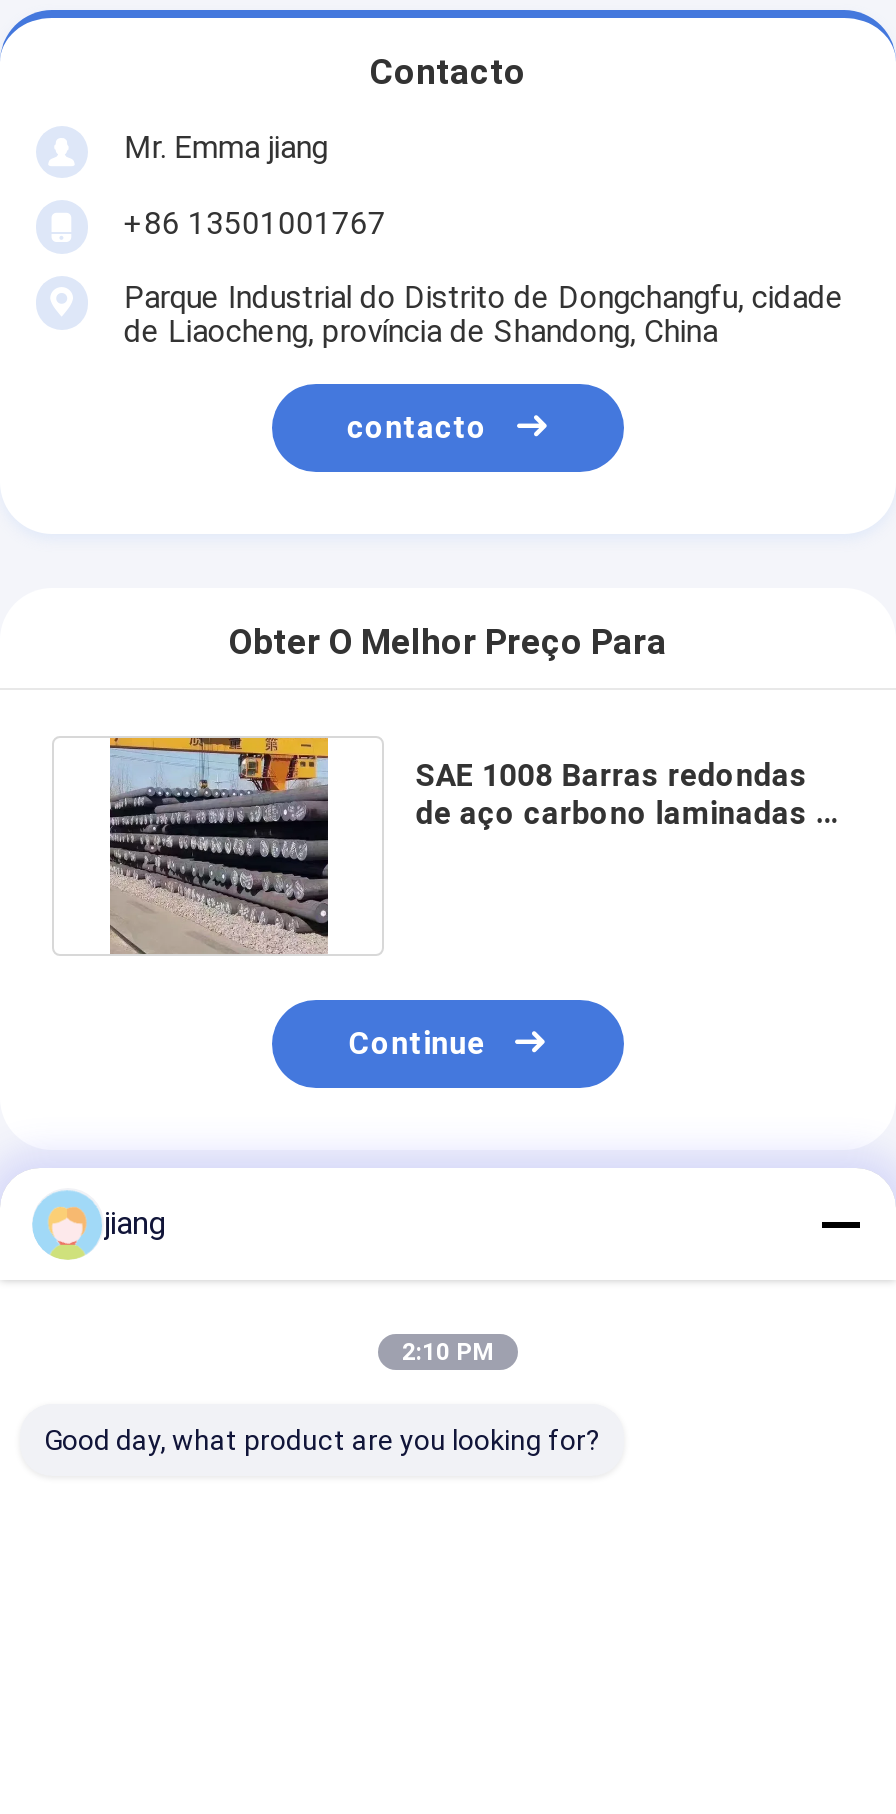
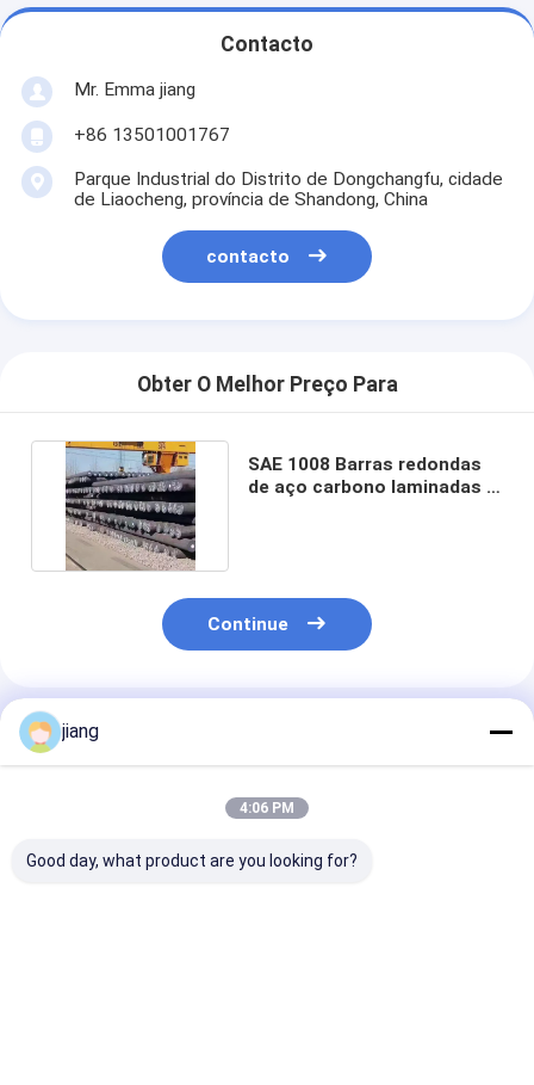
[402,1338,494,1366] 2:10 PM -> [240,800,294,816] 4:06 PM

